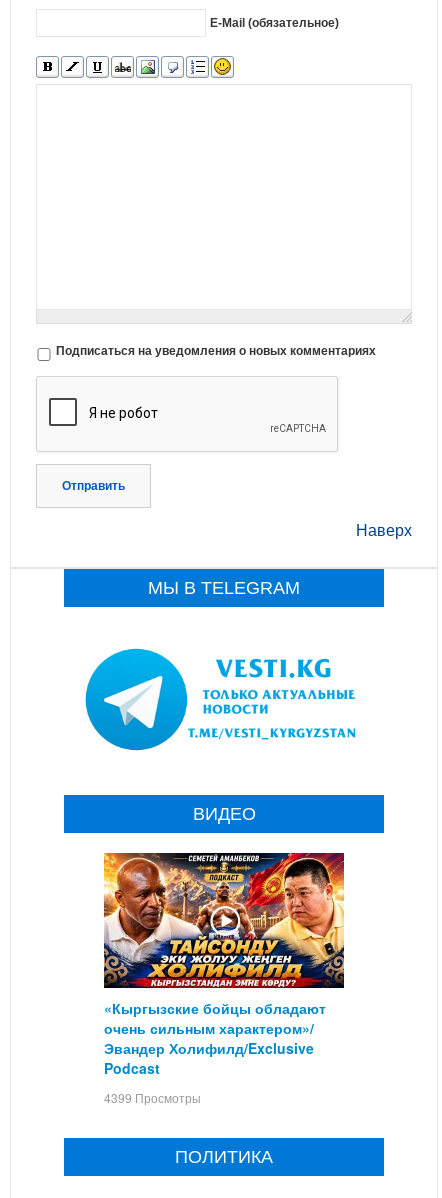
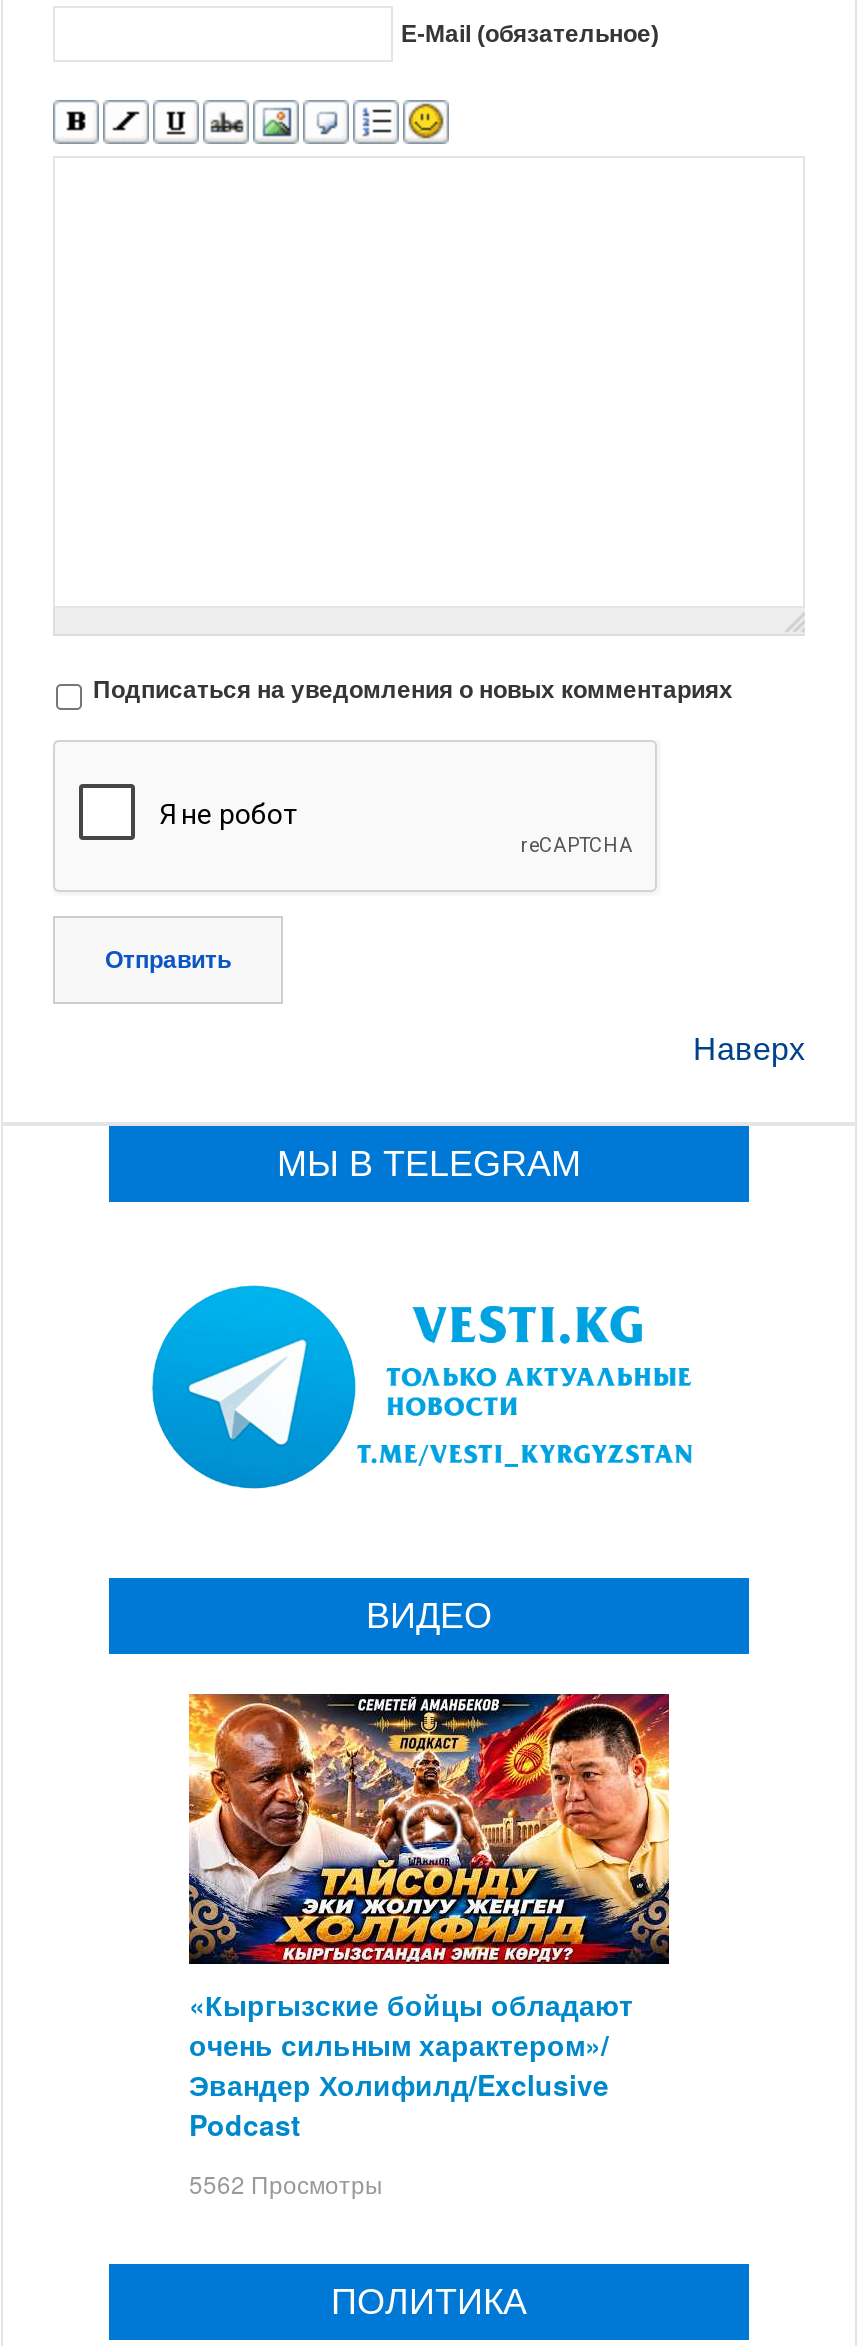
[104,1089,201,1106] 4399 Просмотры -> [189,2166,383,2200] 5562 Просмотры

